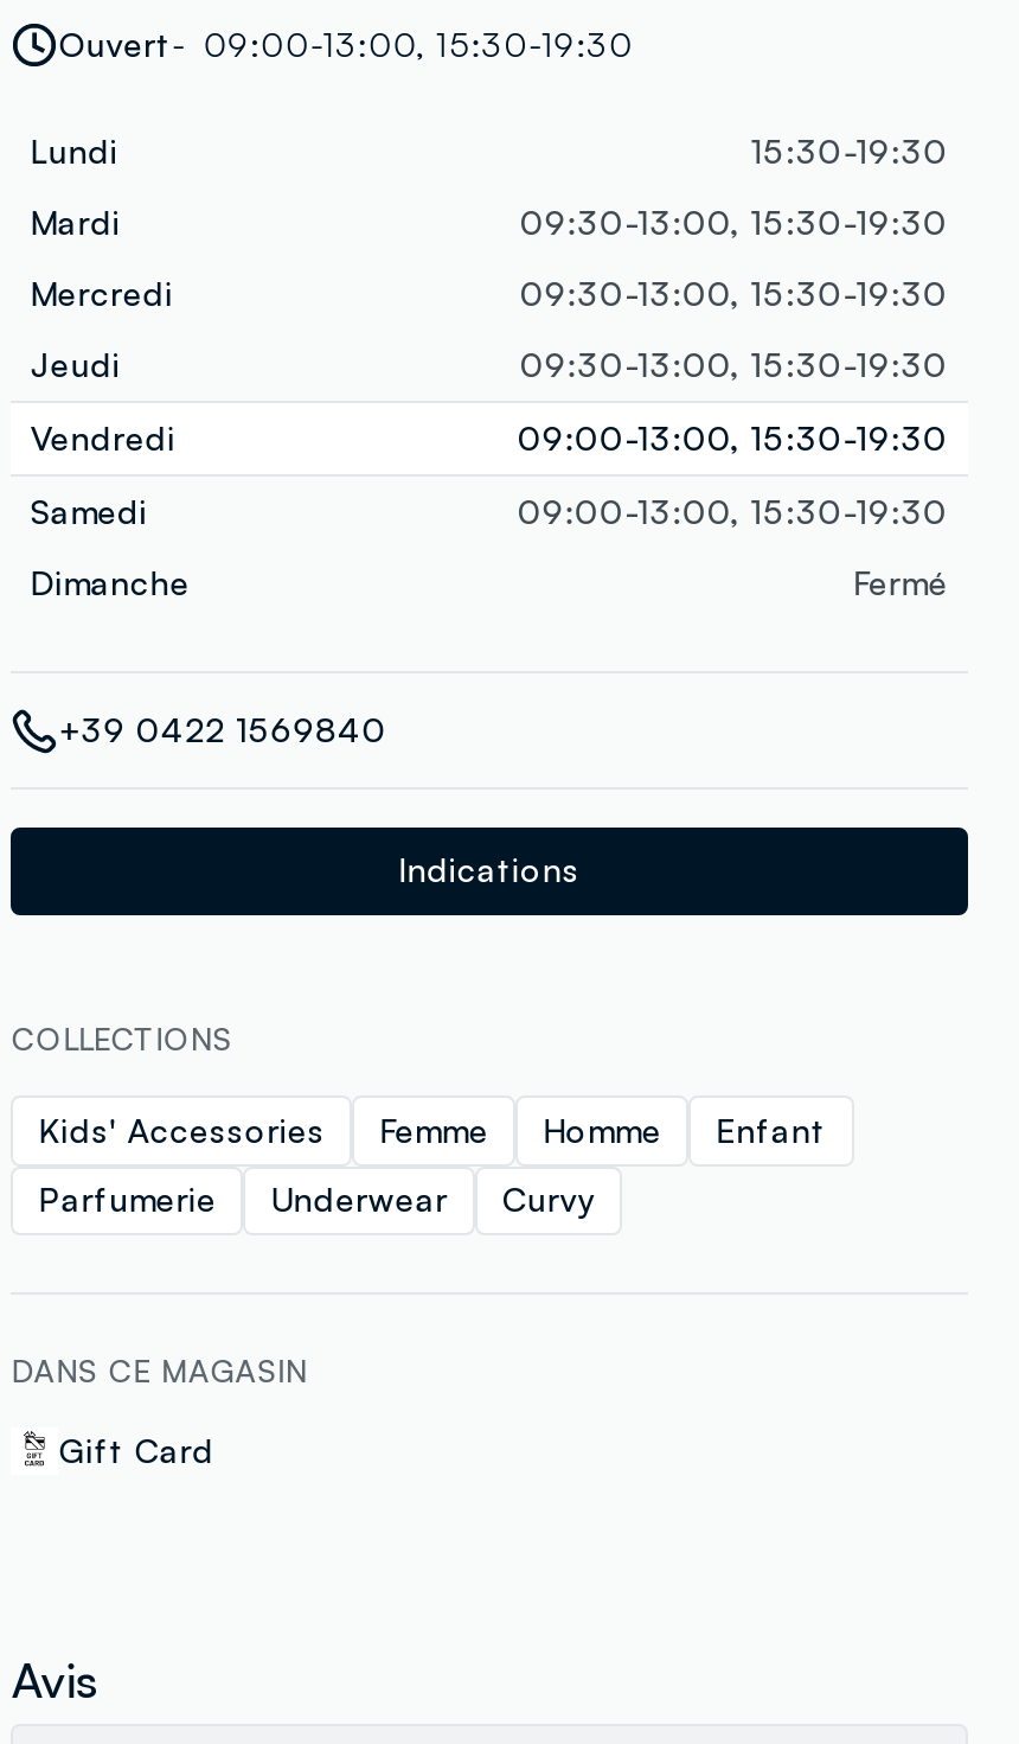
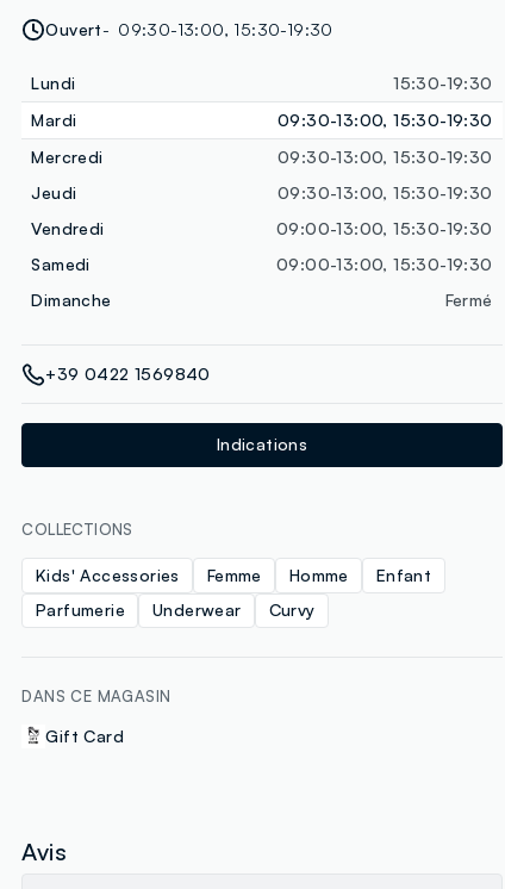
[59,24,633,64] Ouvert 09:00-13:00, 15:30-19:30 -> [46,19,333,39] Ouvert 09:30-13:00, 15:30-19:30

